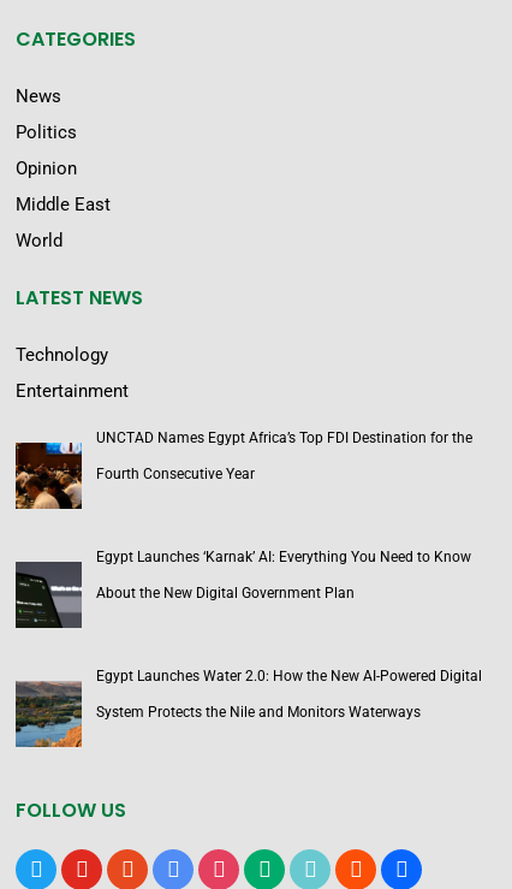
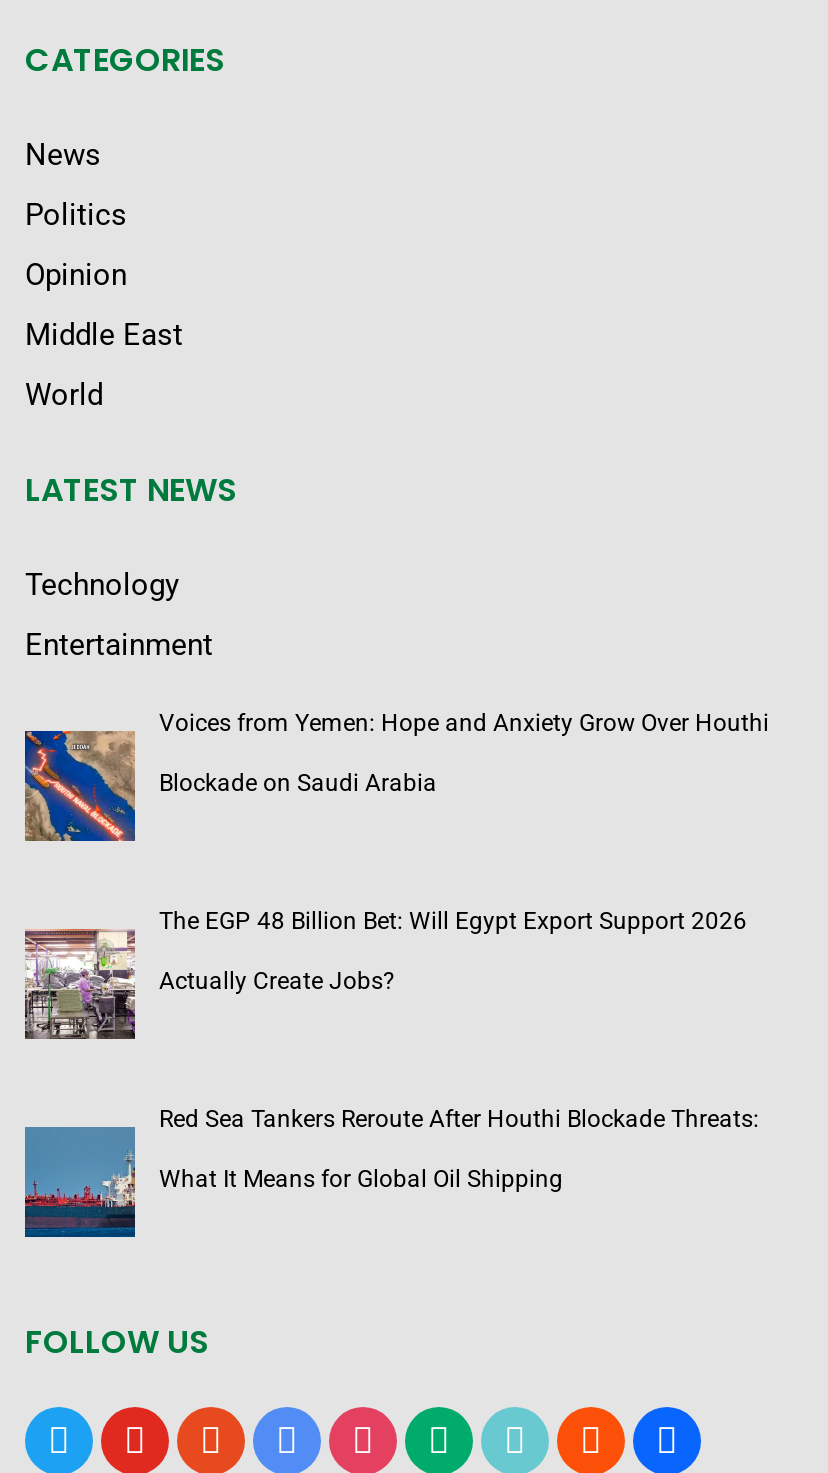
[14,430,472,510] [image] | UNCTAD Names Egypt Africa’s Top FDI Destination for the -> [23,709,769,843] [image] | Voices from Yemen: Hope and Anxiety Grow Over Houthi
[96,466,255,483] Fourth Consecutive Year -> [159,769,437,797] Blockade on Saudi Arabia
[14,549,471,628] [image] | Egypt Launches ‘Karnak’ AI: Everything You Need to Know -> [23,907,747,1041] [image] | The EGP 48 Billion Bet: Will Egypt Export Support 2026
[96,585,355,602] About the New Digital Government Plan -> [159,967,395,995] Actually Create Jobs?
[14,668,482,748] [image] | Egypt Launches Water 2.0: How the New AI-Powered Digital -> [23,1105,759,1239] [image] | Red Sea Tankers Reroute After Houthi Blockade Threats:
[96,704,421,721] System Protects the Nile and Monitors Waterways -> [159,1165,563,1193] What It Means for Global Oil Shipping

